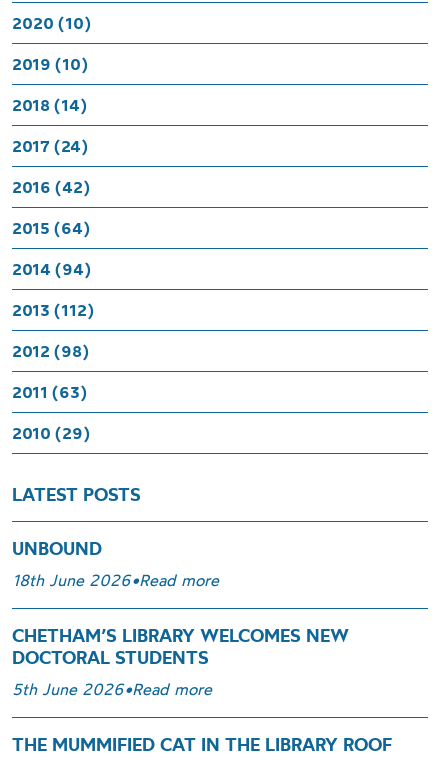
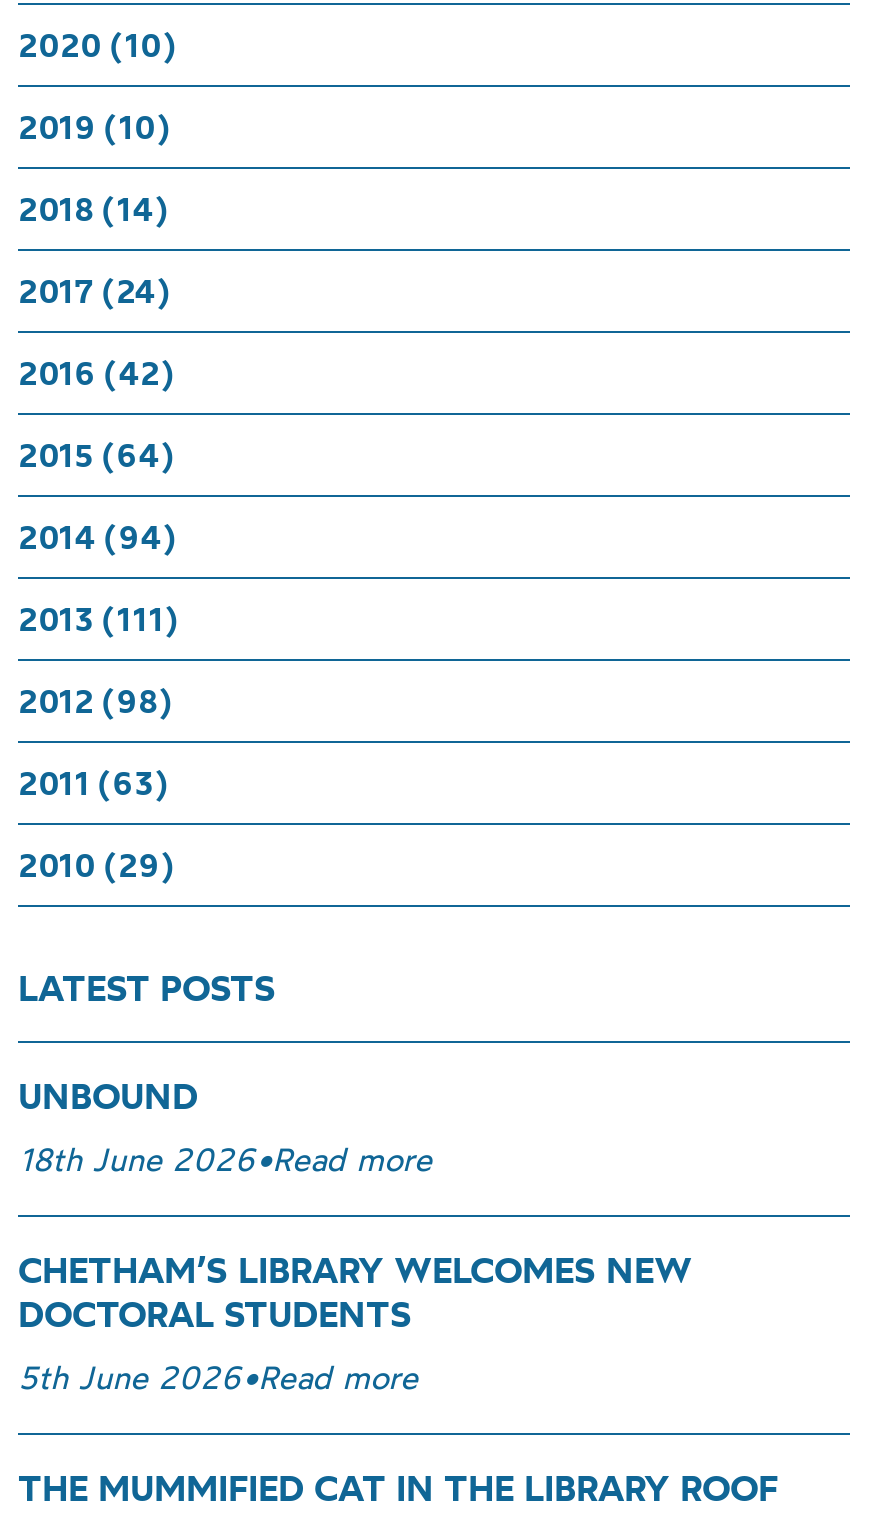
[12,300,94,320] 2013 (112) -> [18,599,178,639] 2013 (111)

